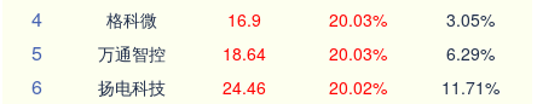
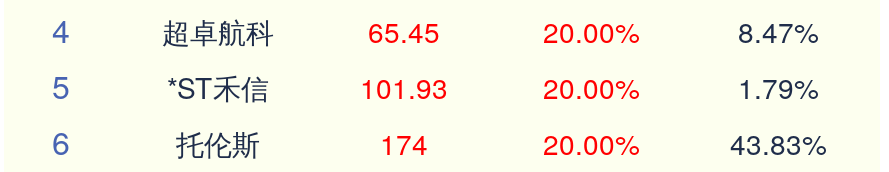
[106,7,495,31] 格科微 | 16.9 | 20.03% | 3.05% -> [162,12,818,52] 超卓航科 | 65.45 | 20.00% | 8.47%
[98,41,495,65] 万通智控 | 18.64 | 20.03% | 6.29% -> [167,68,818,108] *ST禾信 | 101.93 | 20.00% | 1.79%
[98,75,500,99] 扬电科技 | 24.46 | 20.02% | 11.71% -> [176,124,826,164] 托伦斯 | 174 | 20.00% | 43.83%

